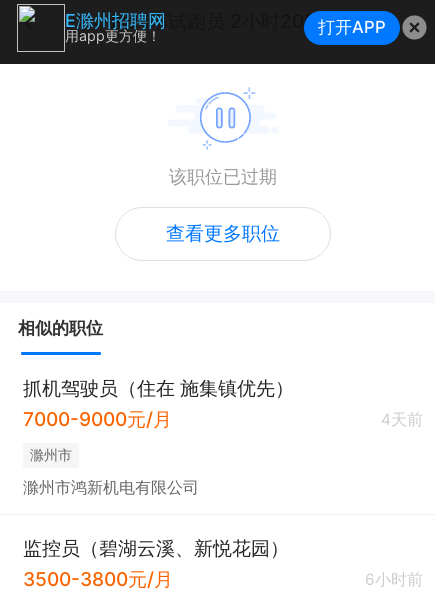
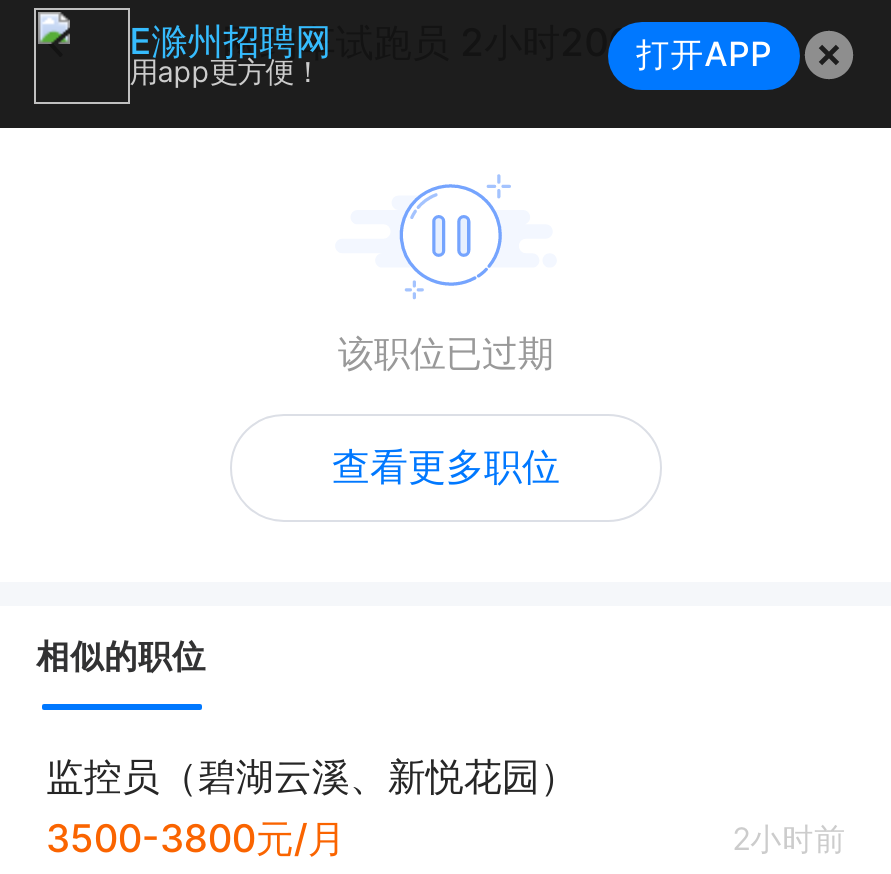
[23,376,423,497] 抓机驾驶员（住在 施集镇优先） | 7000-9000元/月 | 4天前 | 滁州市 | 滁州市鸿新机电有限公司 -> none
[365,570,423,589] 6小时前 -> [732,819,846,857] 2小时前

